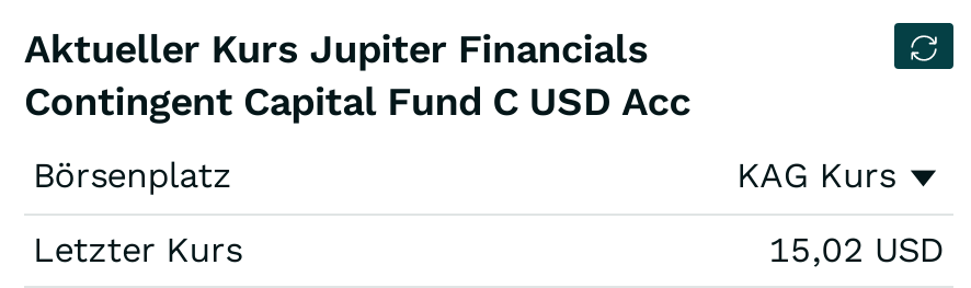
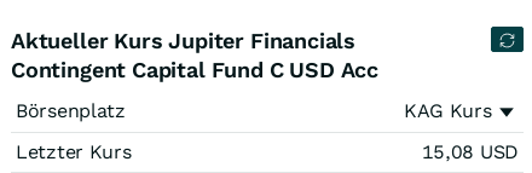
[769,229,945,270] 15,02 USD -> [422,140,519,163] 15,08 USD

